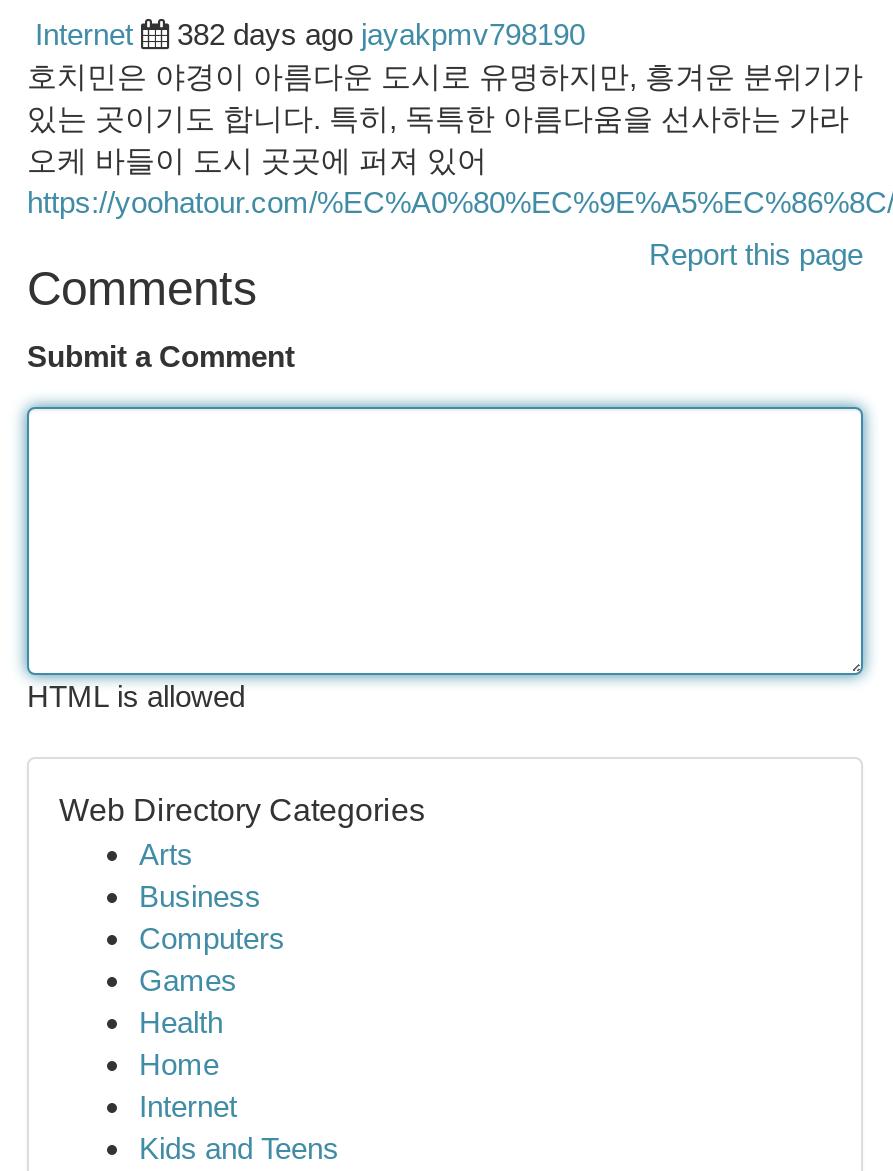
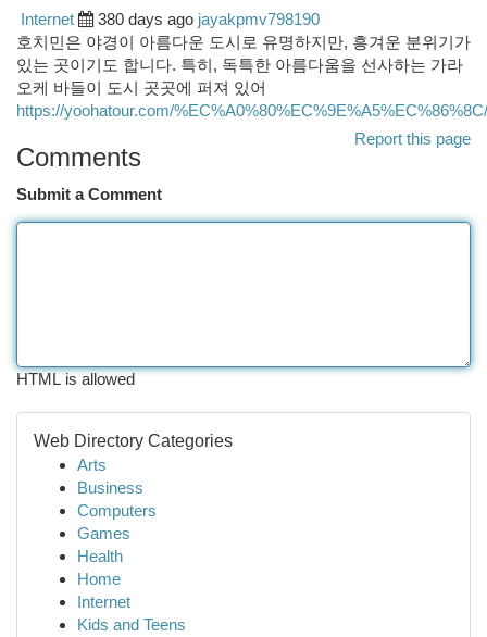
[177,17,585,51] 382 days ago jayakpmv798190 -> [98,10,320,28] 380 days ago jayakpmv798190

